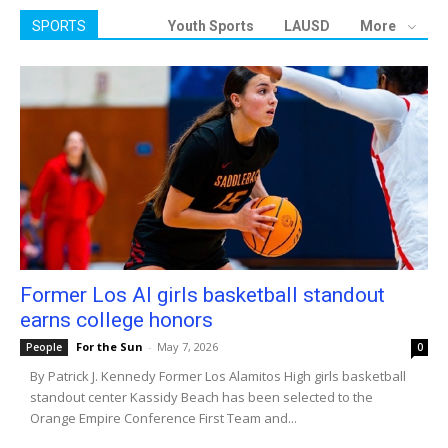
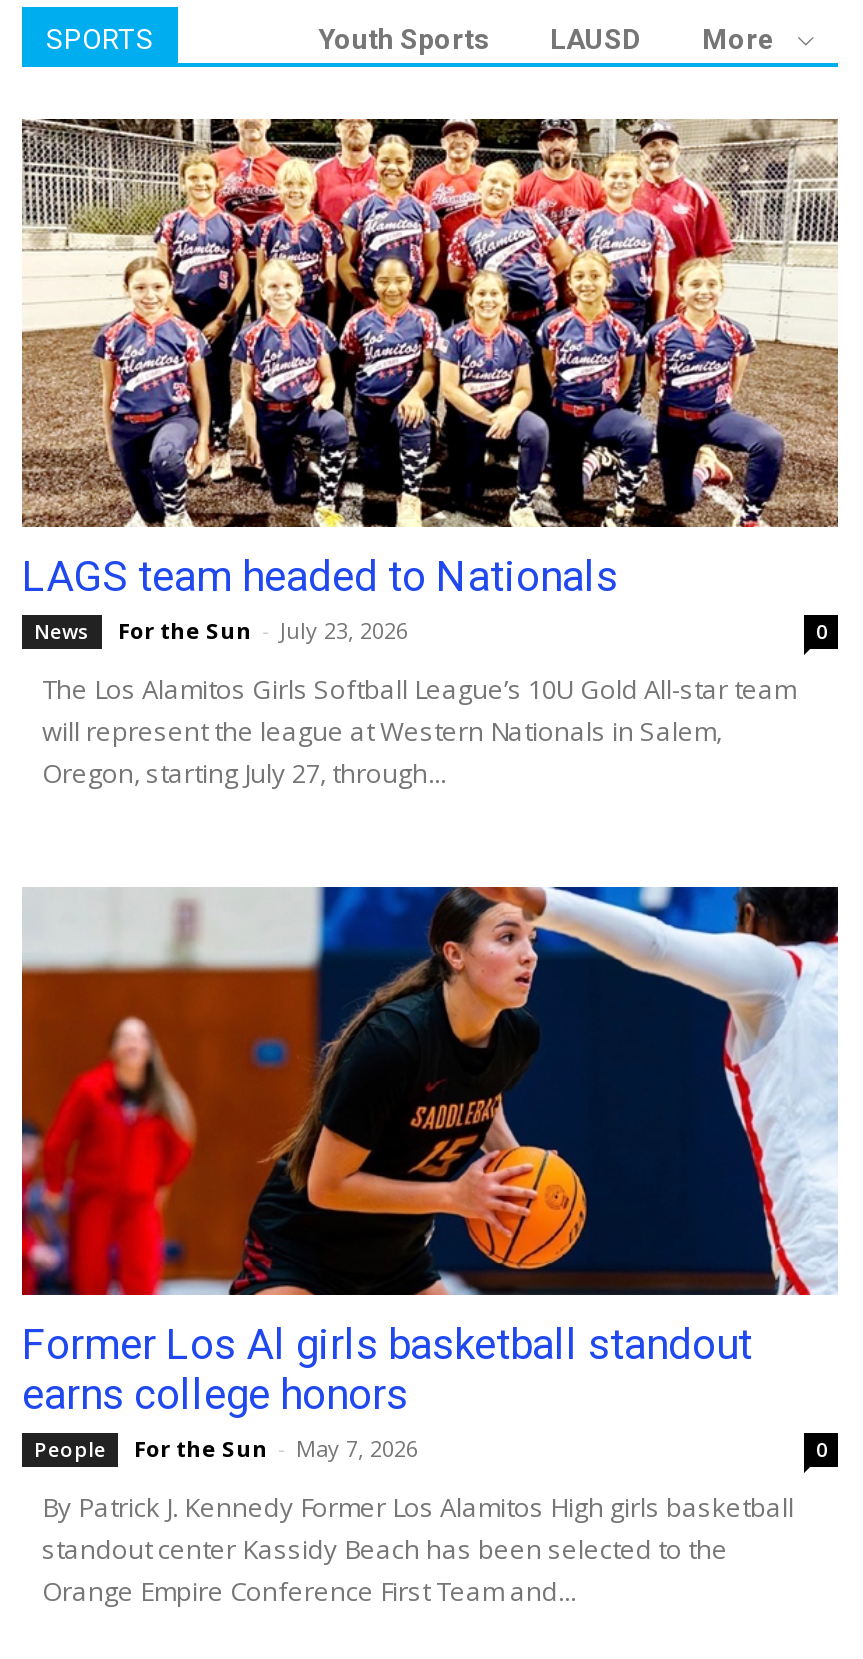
none -> [20,117,840,792] [image] | LAGS team headed to Nationals | News | For the Sun - July 23, 2026 | 0 | The Los Alamitos Girls Softball League’s 10U Gold All-star team | will represent the league at Western Nationals in Salem, | Oregon, starting July 27, through...

